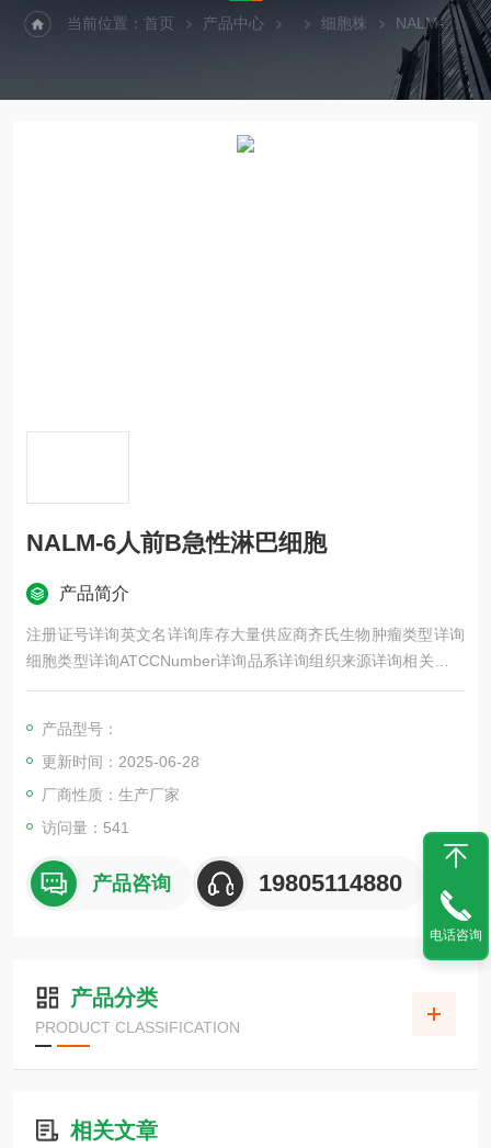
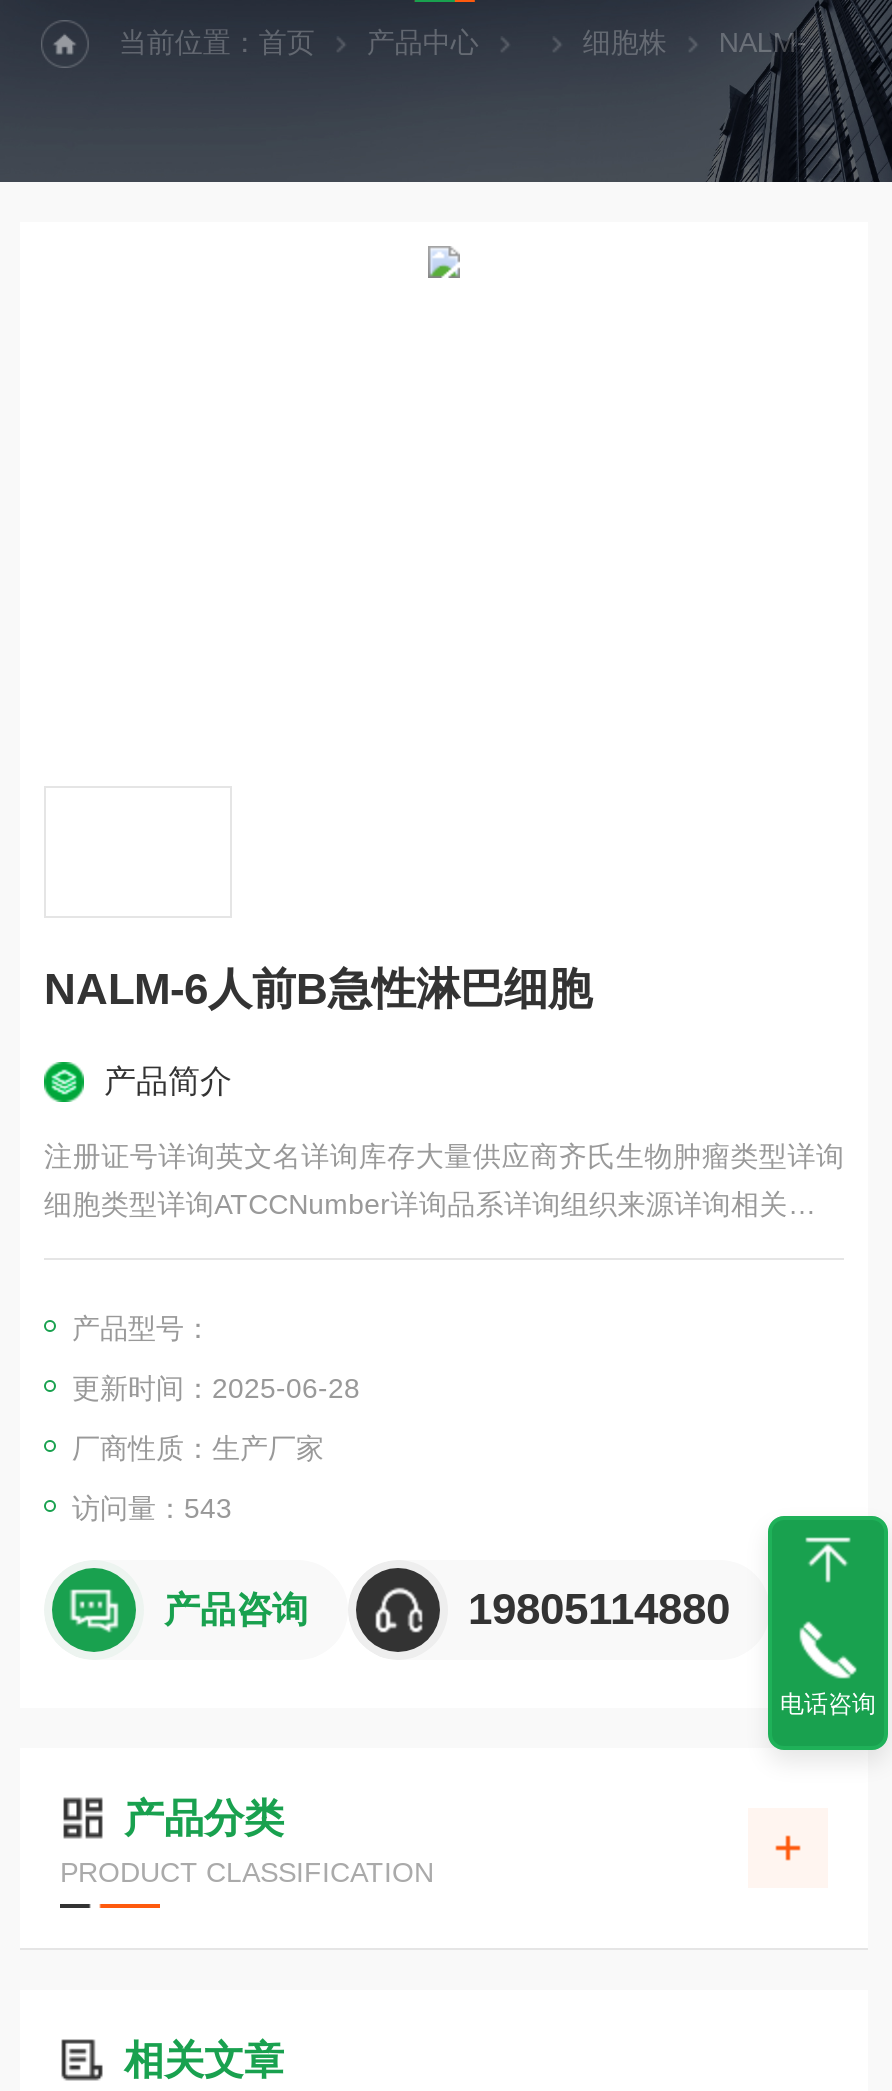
[42,819,129,836] 访问量：541 -> [72,1492,232,1524] 访问量：543

